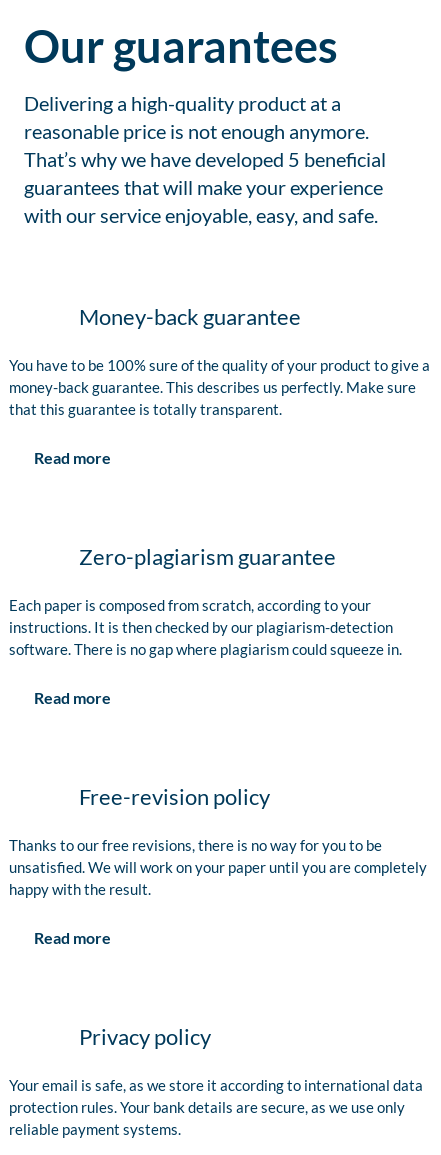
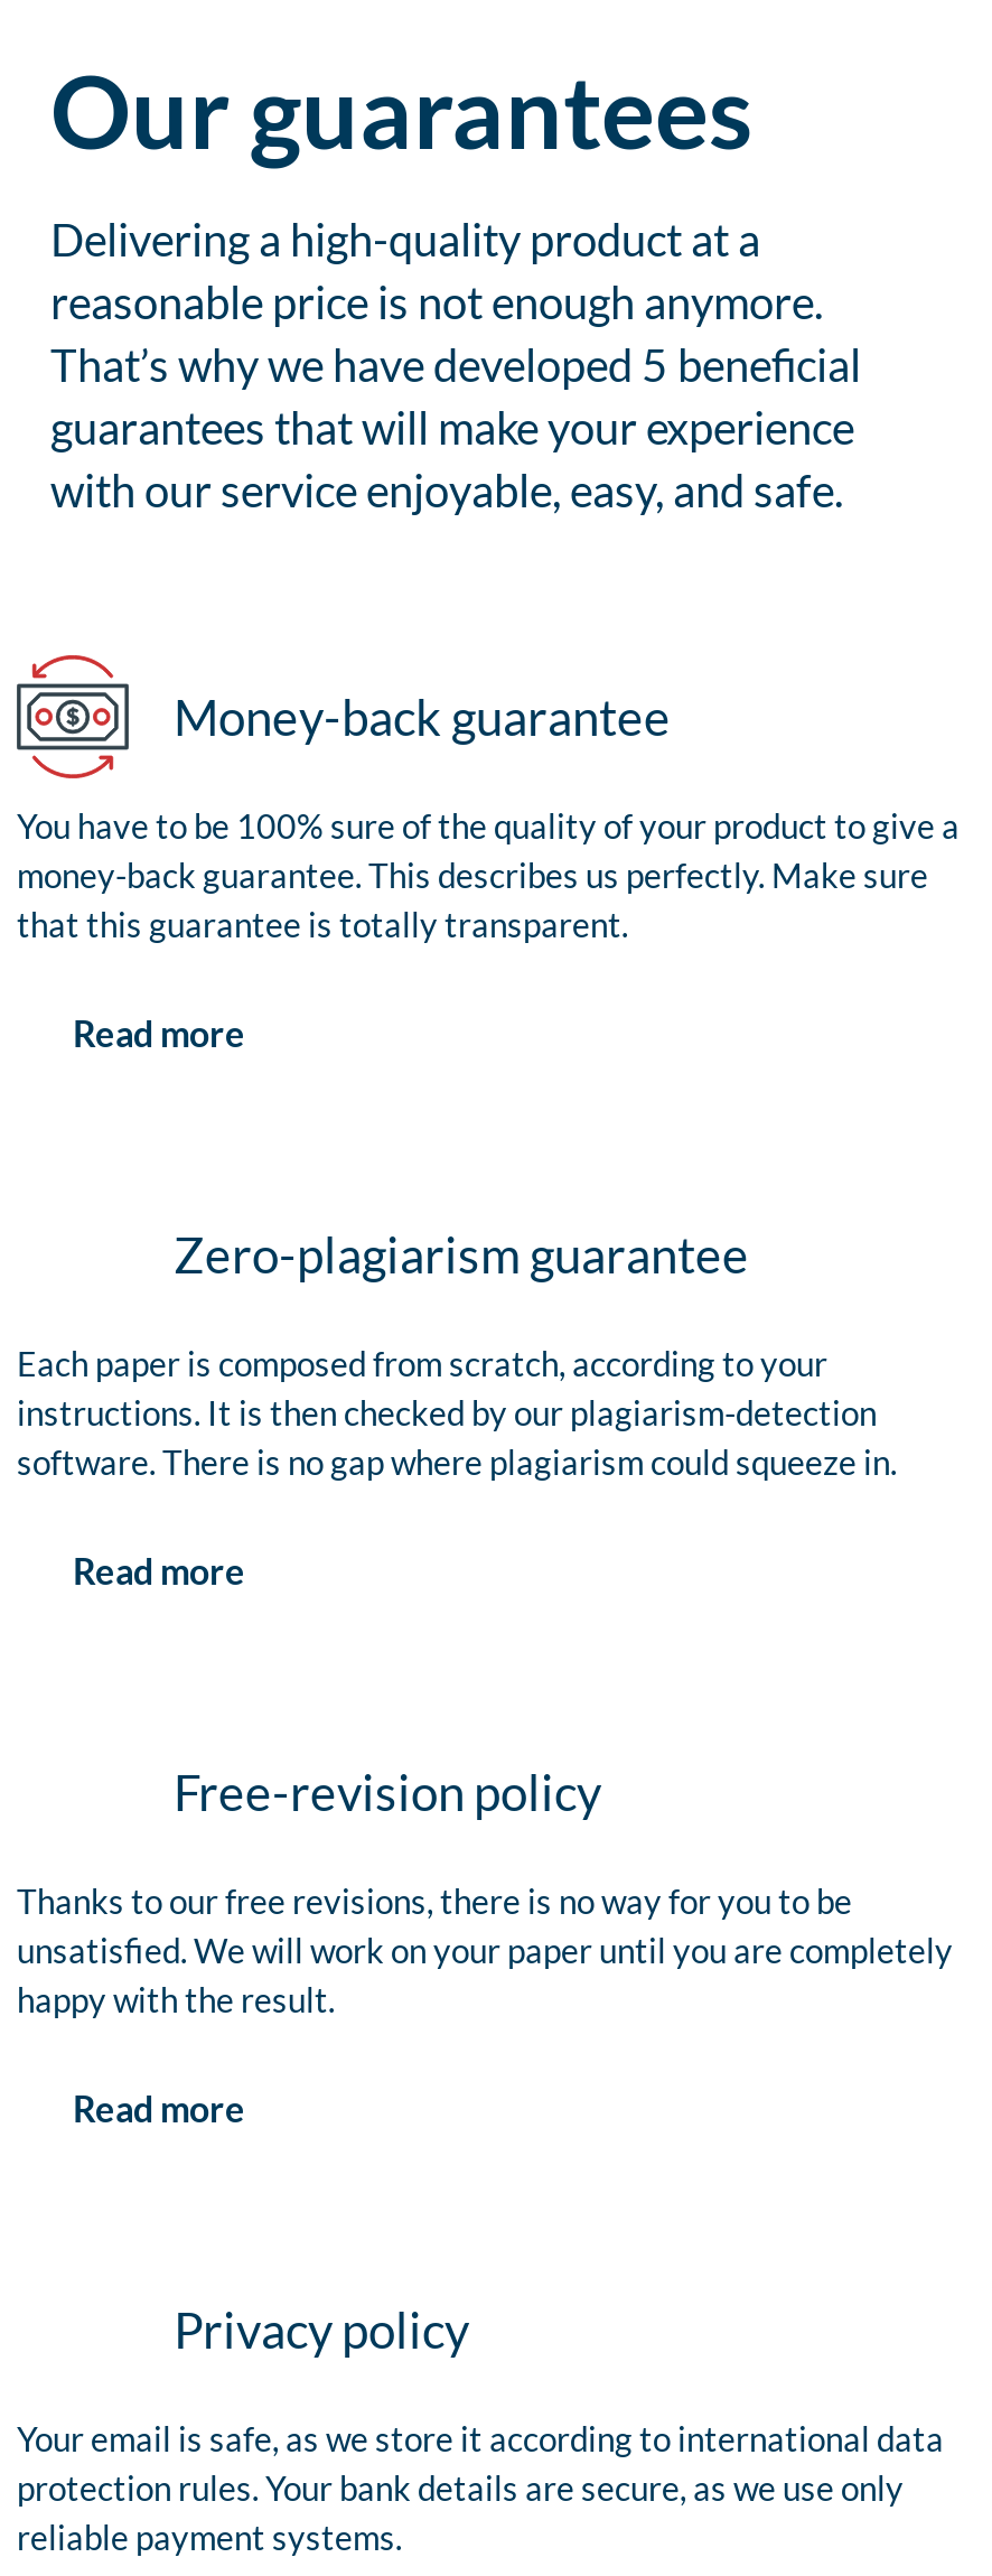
none -> [15,653,131,781] [image]

